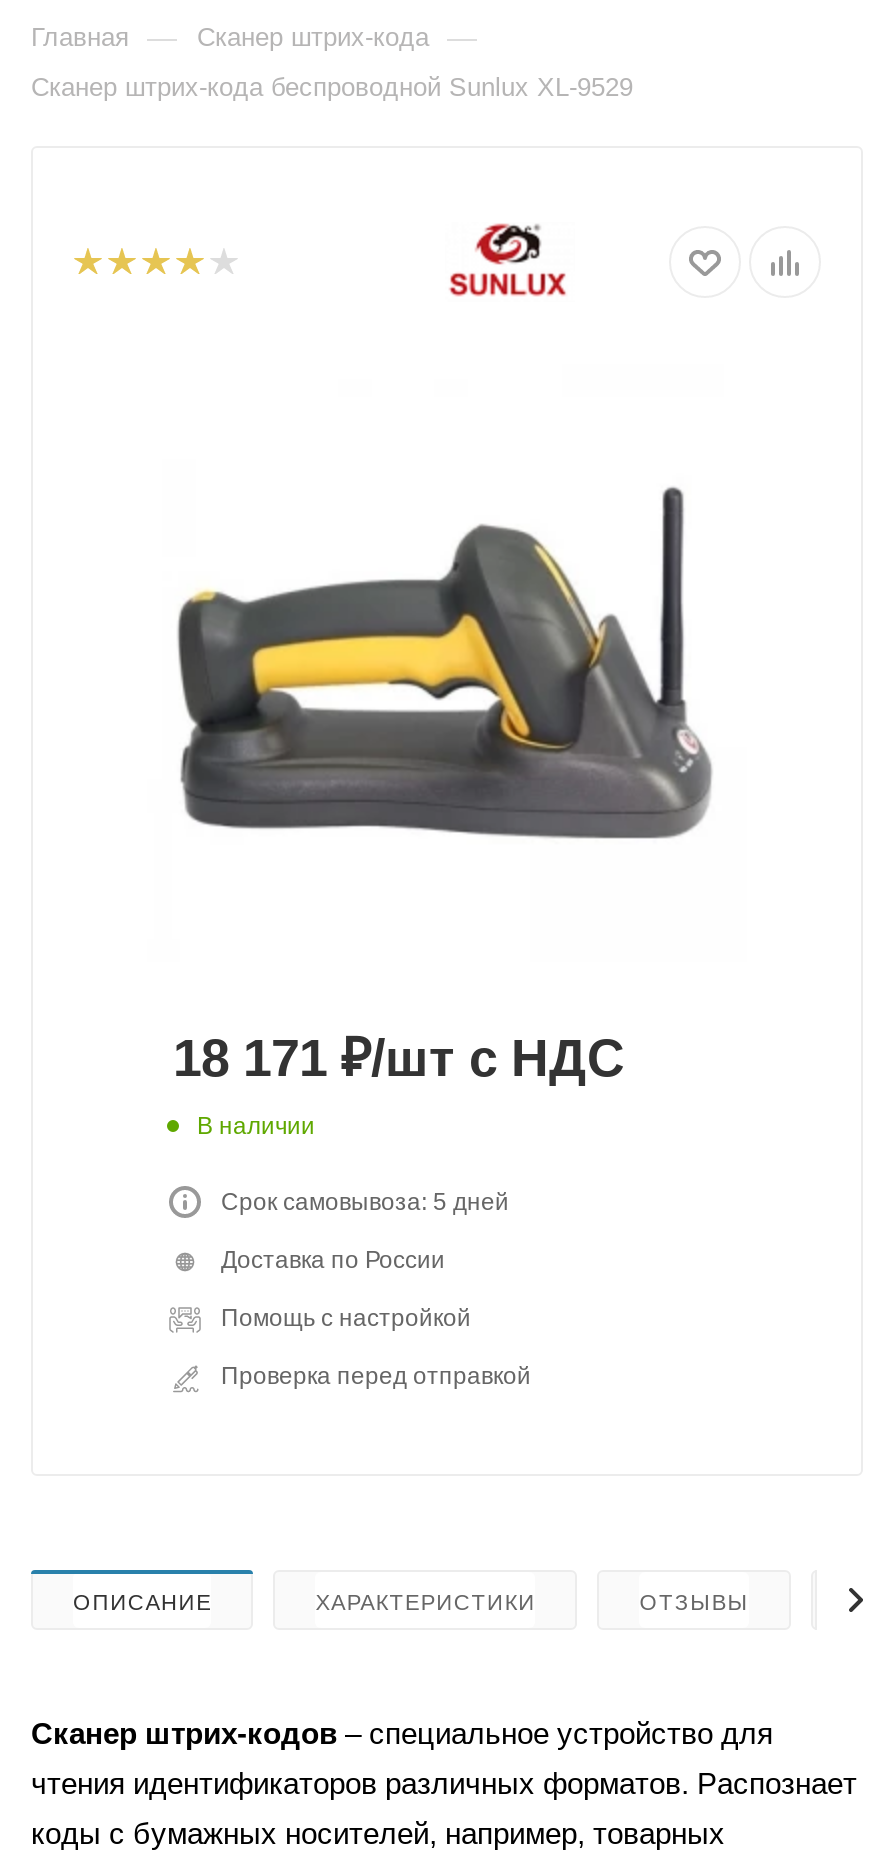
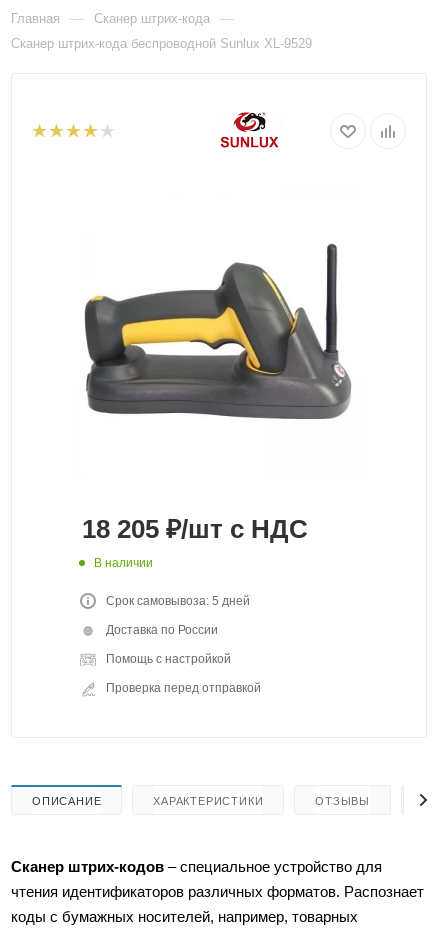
[173,1028,625,1088] 18 171 ₽/шт с НДС -> [82,514,308,544] 18 205 ₽/шт с НДС

